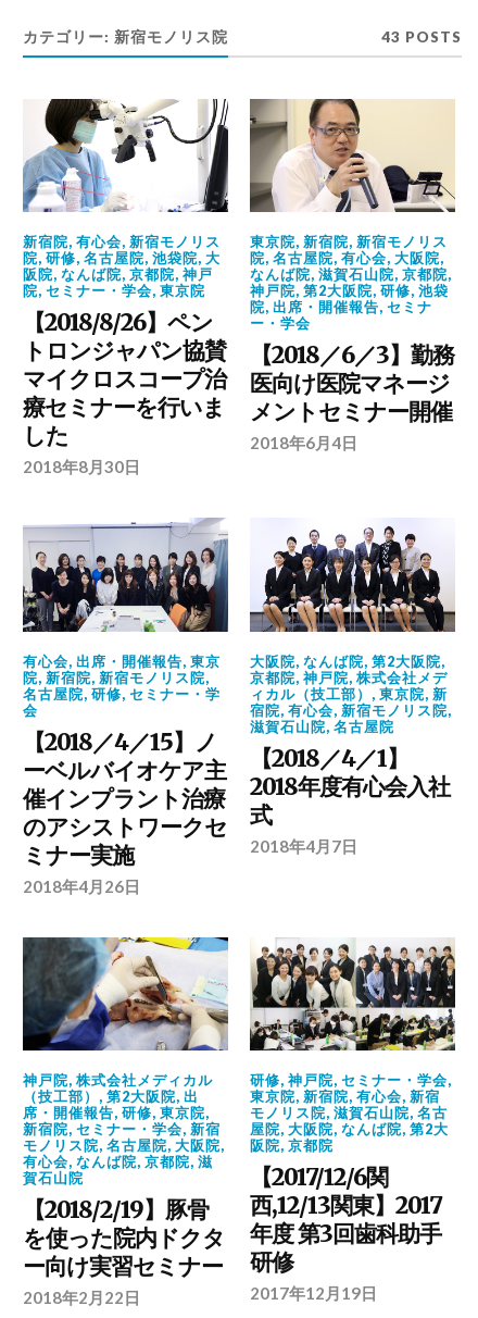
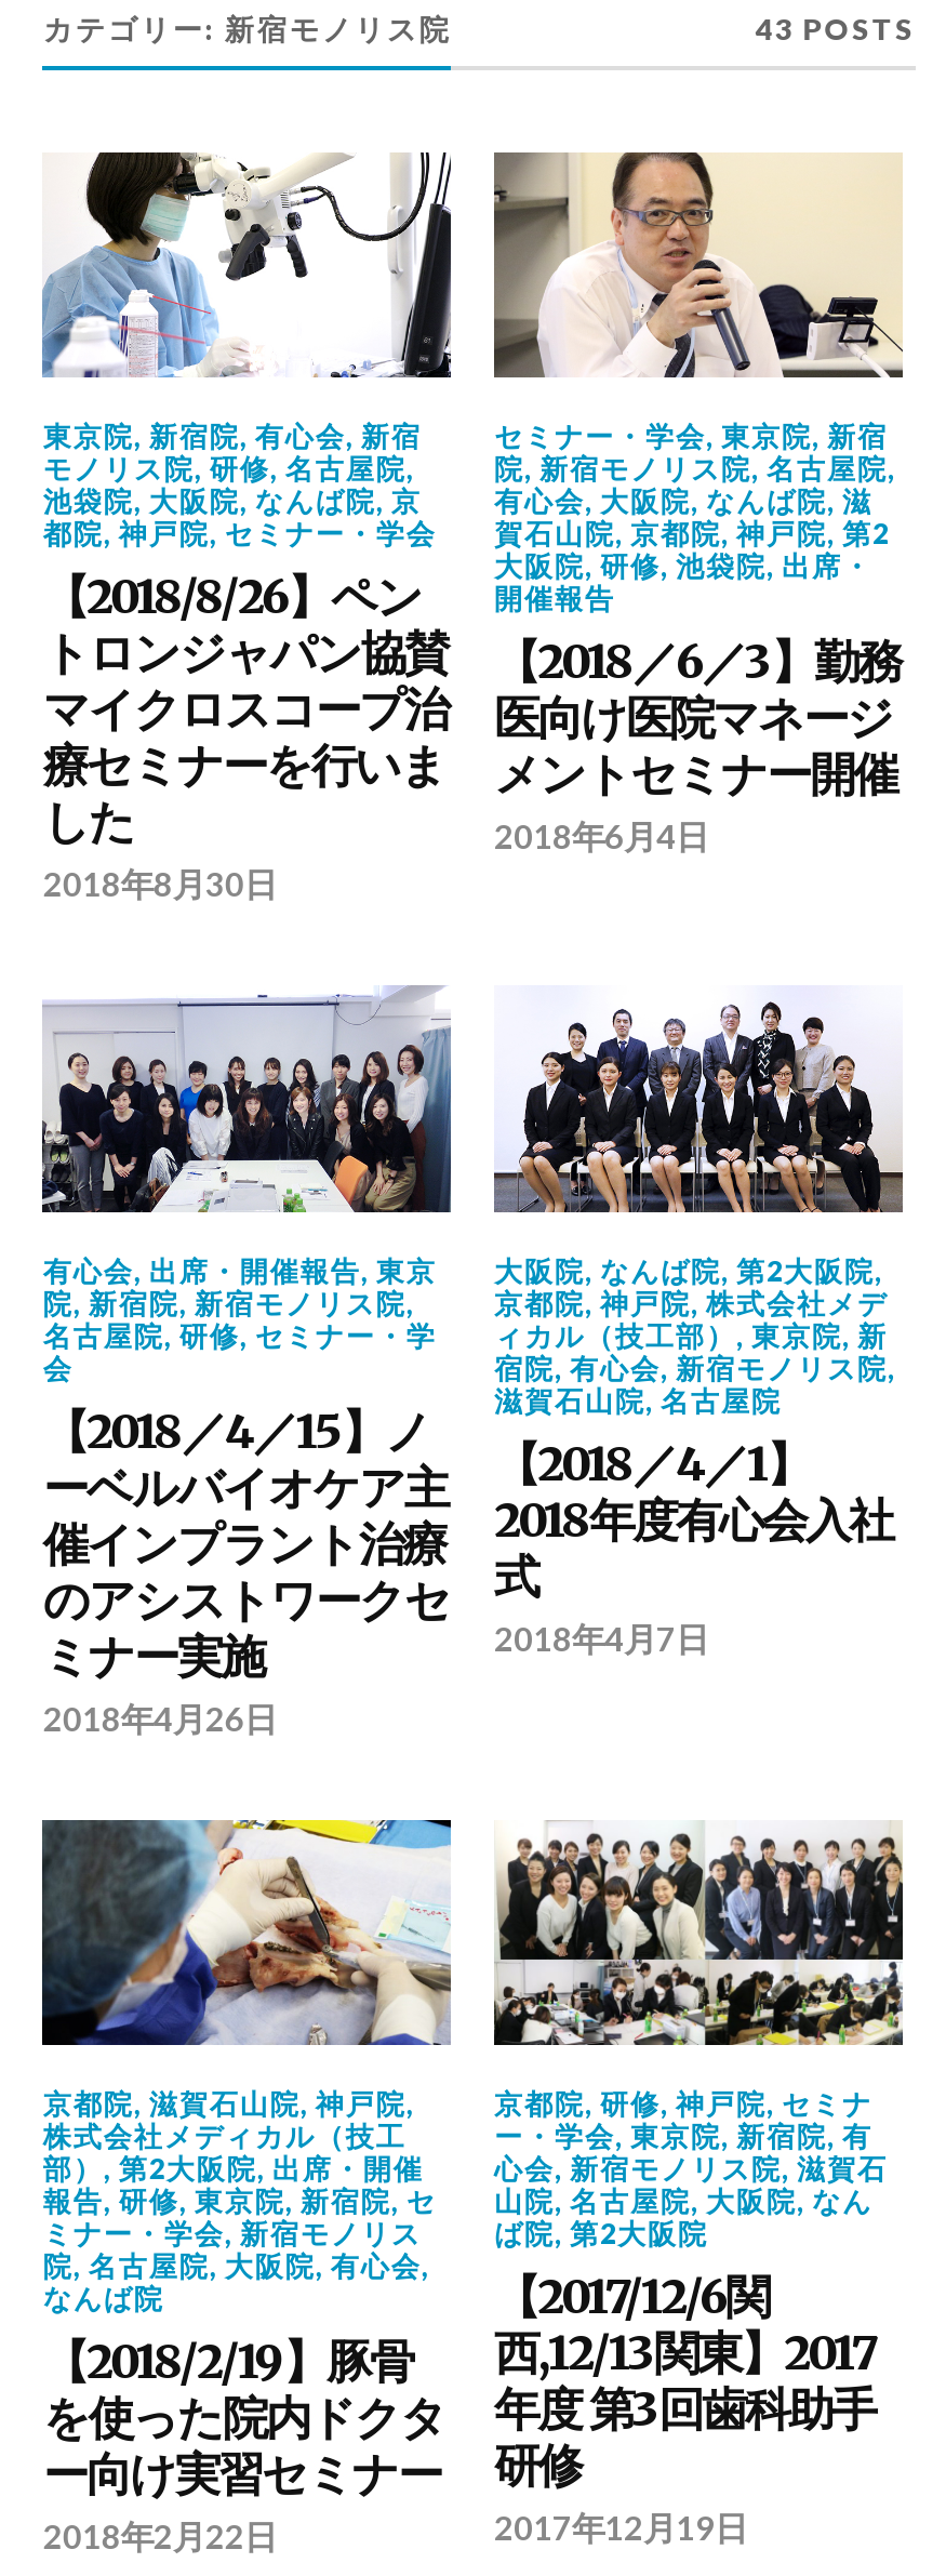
[23,233,221,299] 新宿院,有心会,新宿モノリス | 院,研修,名古屋院,池袋院,大 | 阪院,なんば院,京都院,神戸 | 院,セミナー・学会,東京院 -> [43,452,437,551] モノリス院,研修,名古屋院, | 池袋院,大阪院,なんば院,京 | 都院,神戸院,セミナー・学会
[250,233,452,332] 東京院,新宿院,新宿モノリス | 院,名古屋院,有心会,大阪院, | なんば院,滋賀石山院,京都院, | 神戸院,第2大阪院,研修,池袋 | 院,出席・開催報告,セミナ | ー・学会 -> [494,419,896,616] セミナー・学会,東京院,新宿 | 院,新宿モノリス院,名古屋院, | 有心会,大阪院,なんば院,滋 | 賀石山院,京都院,神戸院,第2 | 大阪院,研修,池袋院,出席・ | 開催報告
[23,1071,225,1186] 神戸院,株式会社メディカル | （技工部）,第2大阪院,出 | 席・開催報告,研修,東京院, | 新宿院,セミナー・学会,新宿 | モノリス院,名古屋院,大阪院, | 有心会,なんば院,京都院,滋 | 賀石山院 -> [43,2086,437,2315] 京都院,滋賀石山院,神戸院, | 株式会社メディカル（技工 | 部）,第2大阪院,出席・開催 | 報告,研修,東京院,新宿院,セ | ミナー・学会,新宿モノリス | 院,名古屋院,大阪院,有心会, | なんば院
[250,1071,452,1154] 研修,神戸院,セミナー・学会, | モノリス院,滋賀石山院,名古 | 屋院,大阪院,なんば院,第2大 | 阪院,京都院 -> [494,2087,888,2251] 京都院,研修,神戸院,セミナ | ー・学会,東京院,新宿院,有 | 心会,新宿モノリス院,滋賀石 | 山院,名古屋院,大阪院,なん | ば院,第2大阪院
moved [250,1087,440,1105] -> [43,419,421,454]: 東京院,新宿院,有心会,新宿

